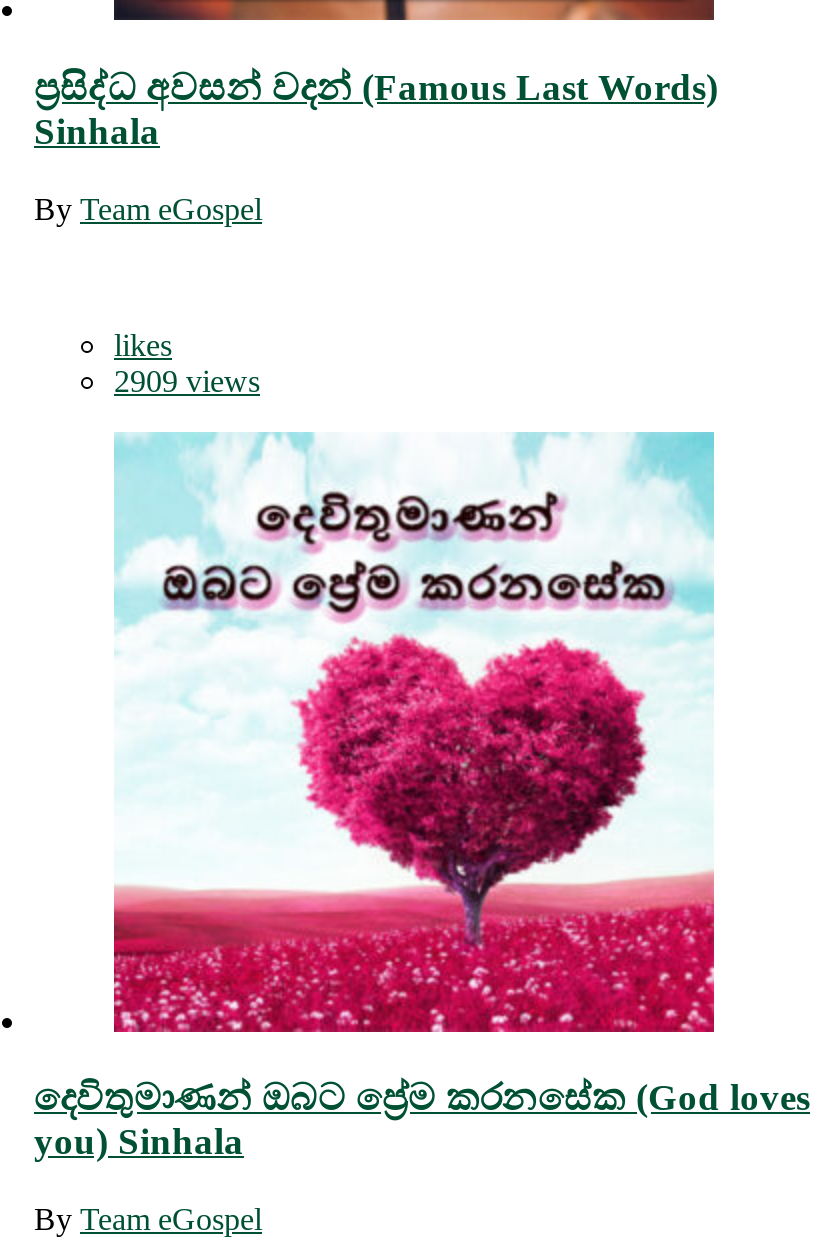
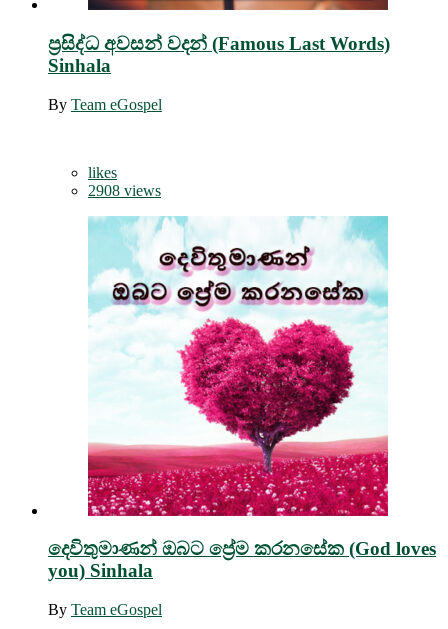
[114,363,260,397] 2909 views -> [88,181,161,198] 2908 views

